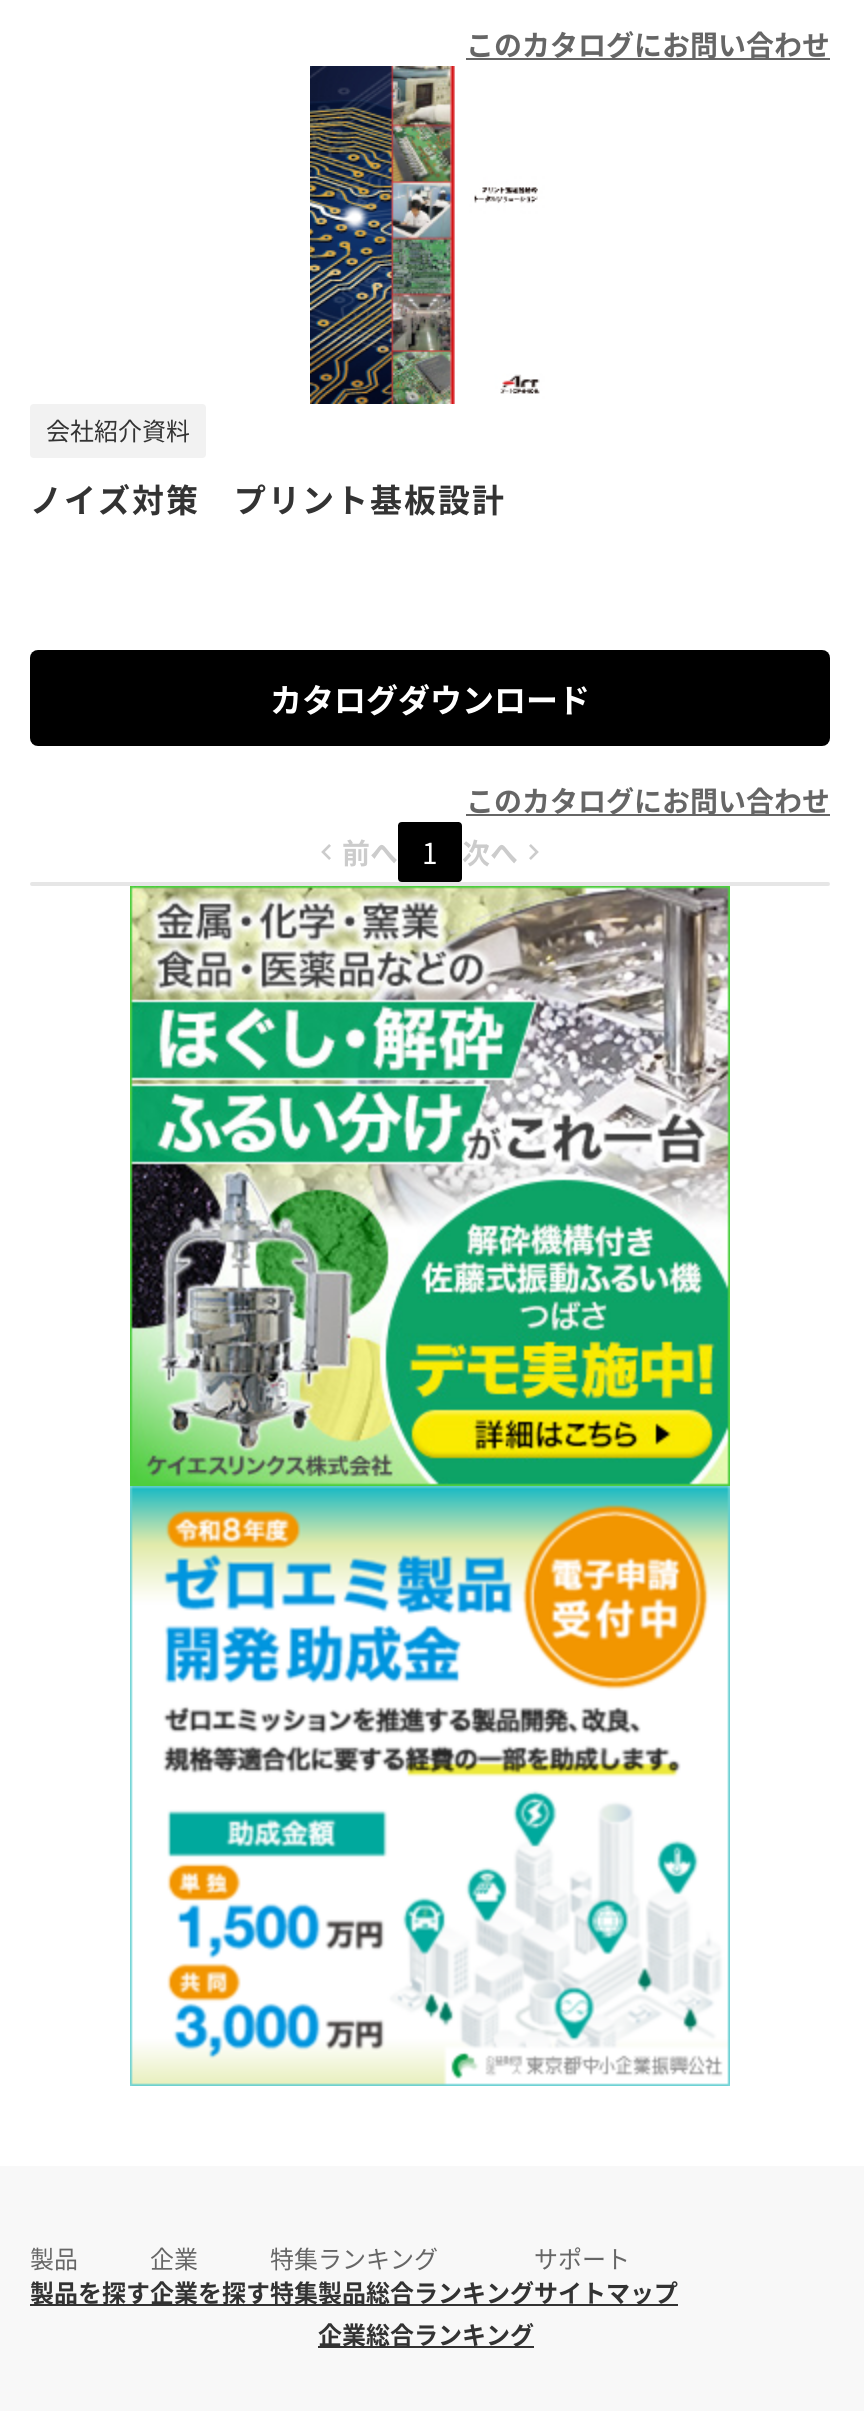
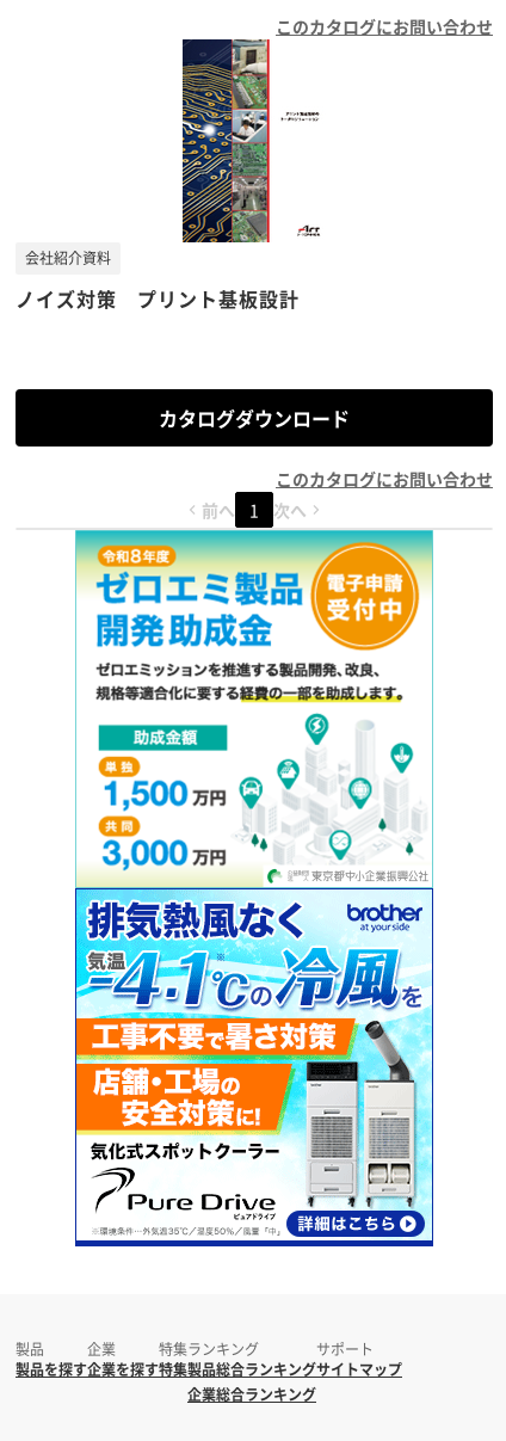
[128,884,732,2086] [image] -> [74,529,434,1248] [image]

